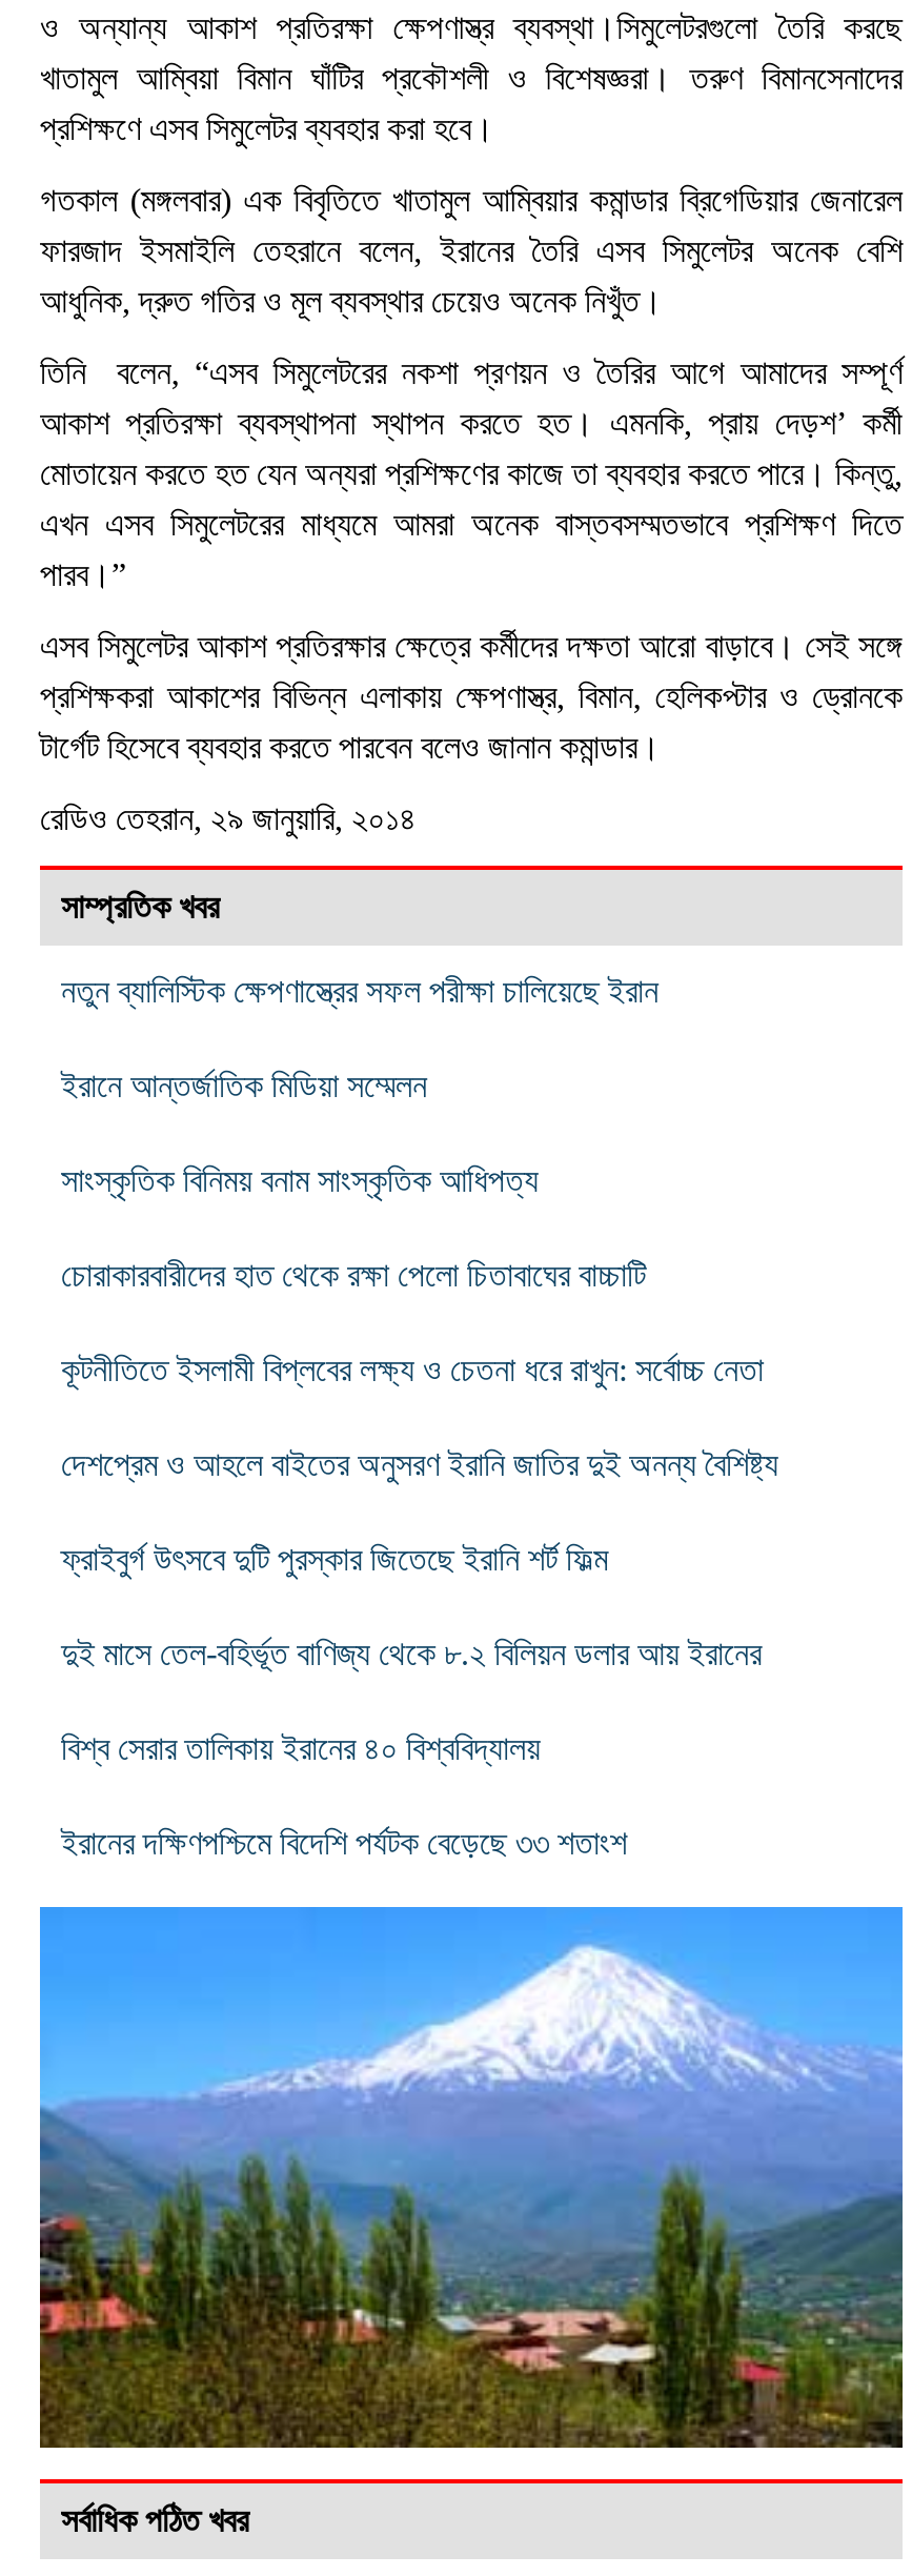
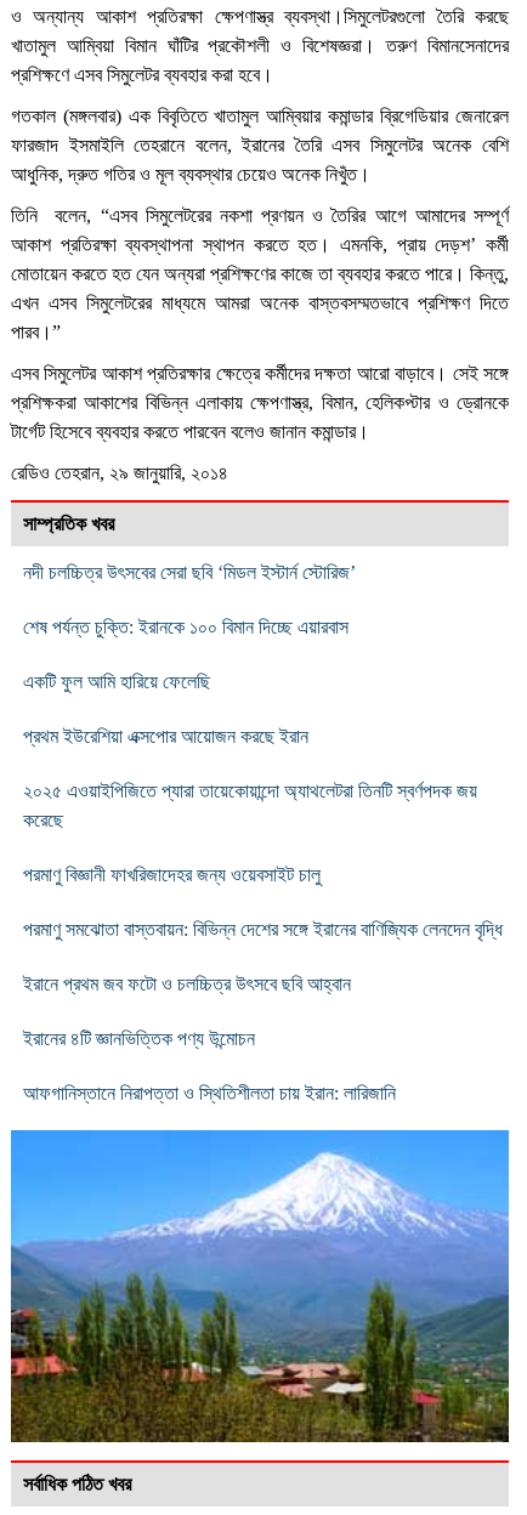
[61,973,658,1008] নতুন ব্যালিস্টিক ক্ষেপণাস্ত্রের সফল পরীক্ষা চালিয়েছে ইরান -> [23,562,356,582] নদী চলচ্চিত্র উৎসবের সেরা ছবি ‘মিডল ইস্টার্ন স্টোরিজ’
[61,1067,427,1103] ইরানে আন্তর্জাতিক মিডিয়া সম্মেলন -> [23,616,348,637] শেষ পর্যন্ত চুক্তি: ইরানকে ১০০ বিমান দিচ্ছে এয়ারবাস
[61,1162,539,1198] সাংস্কৃতিক বিনিময় বনাম সাংস্কৃতিক আধিপত্য -> [23,671,210,692] একটি ফুল আমি হারিয়ে ফেলেছি
[61,1257,646,1292] চোরাকারবারীদের হাত থেকে রক্ষা পেলো চিতাবাঘের বাচ্চাটি -> [23,726,308,746] প্রথম ইউরেশিয়া এক্সপোর আয়োজন করছে ইরান
[61,1351,764,1387] কূটনীতিতে ইসলামী বিপ্লবের লক্ষ্য ও চেতনা ধরে রাখুন: সর্বোচ্চ নেতা -> [23,780,477,830] ২০২৫ এওয়াইপিজিতে প্যারা তায়েকোয়ান্দো অ্যাথলেটরা তিনটি স্বর্ণপদক জয় | করেছে
[61,1446,778,1482] দেশপ্রেম ও আহলে বাইতের অনুসরণ ইরানি জাতির দুই অনন্য বৈশিষ্ট্য -> [23,864,321,885] পরমাণু বিজ্ঞানী ফাখরিজাদেহর জন্য ওয়েবসাইট চালু
[61,1541,608,1576] ফ্রাইবুর্গ উৎসবে দুটি পুরস্কার জিতেছে ইরানি শর্ট ফিল্ম -> [23,919,503,939] পরমাণু সমঝোতা বাস্তবায়ন: বিভিন্ন দেশের সঙ্গে ইরানের বাণিজ্যিক লেনদেন বৃদ্ধি
[61,1635,762,1671] দুই মাসে তেল-বহির্ভূত বাণিজ্য থেকে ৮.২ বিলিয়ন ডলার আয় ইরানের -> [23,973,351,994] ইরানে প্রথম জব ফটো ও চলচ্চিত্র উৎসবে ছবি আহ্বান
[61,1730,541,1766] বিশ্ব সেরার তালিকায় ইরানের ৪০ বিশ্ববিদ্যালয় -> [23,1028,255,1049] ইরানের ৪টি জ্ঞানভিত্তিক পণ্য উন্মোচন
[61,1825,627,1860] ইরানের দক্ষিণপশ্চিমে বিদেশি পর্যটক বেড়েছে ৩৩ শতাংশ -> [23,1083,396,1103] আফগানিস্তানে নিরাপত্তা ও স্থিতিশীলতা চায় ইরান: লারিজানি

